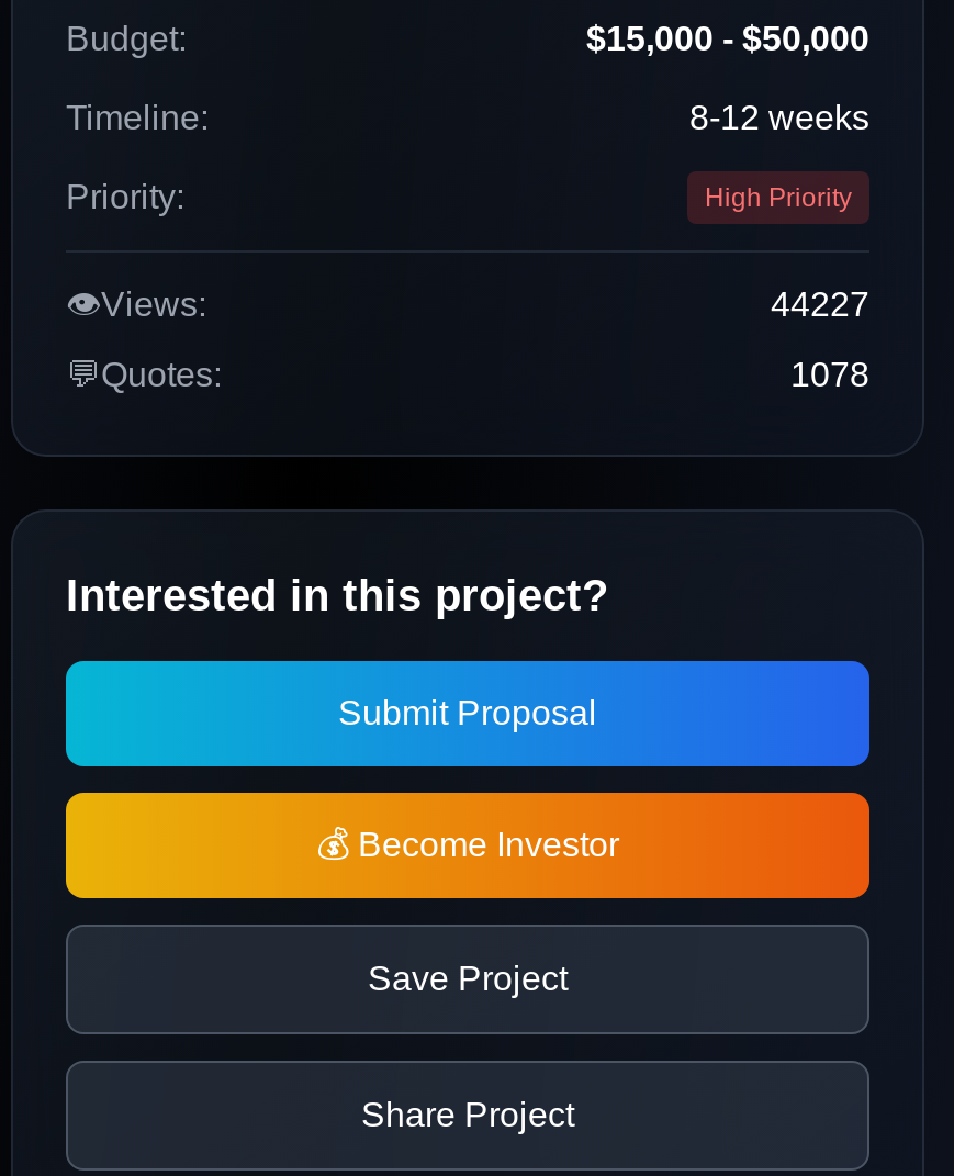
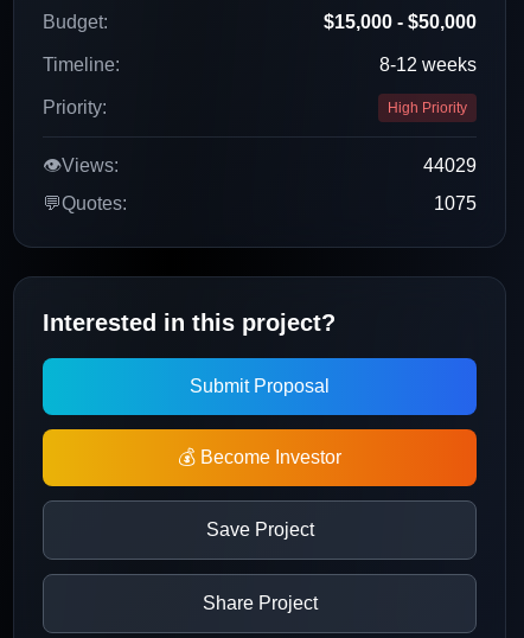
[771,285,869,323] 44227 -> [423,155,477,176] 44029
[790,356,869,393] 1078 -> [434,193,477,213] 1075

